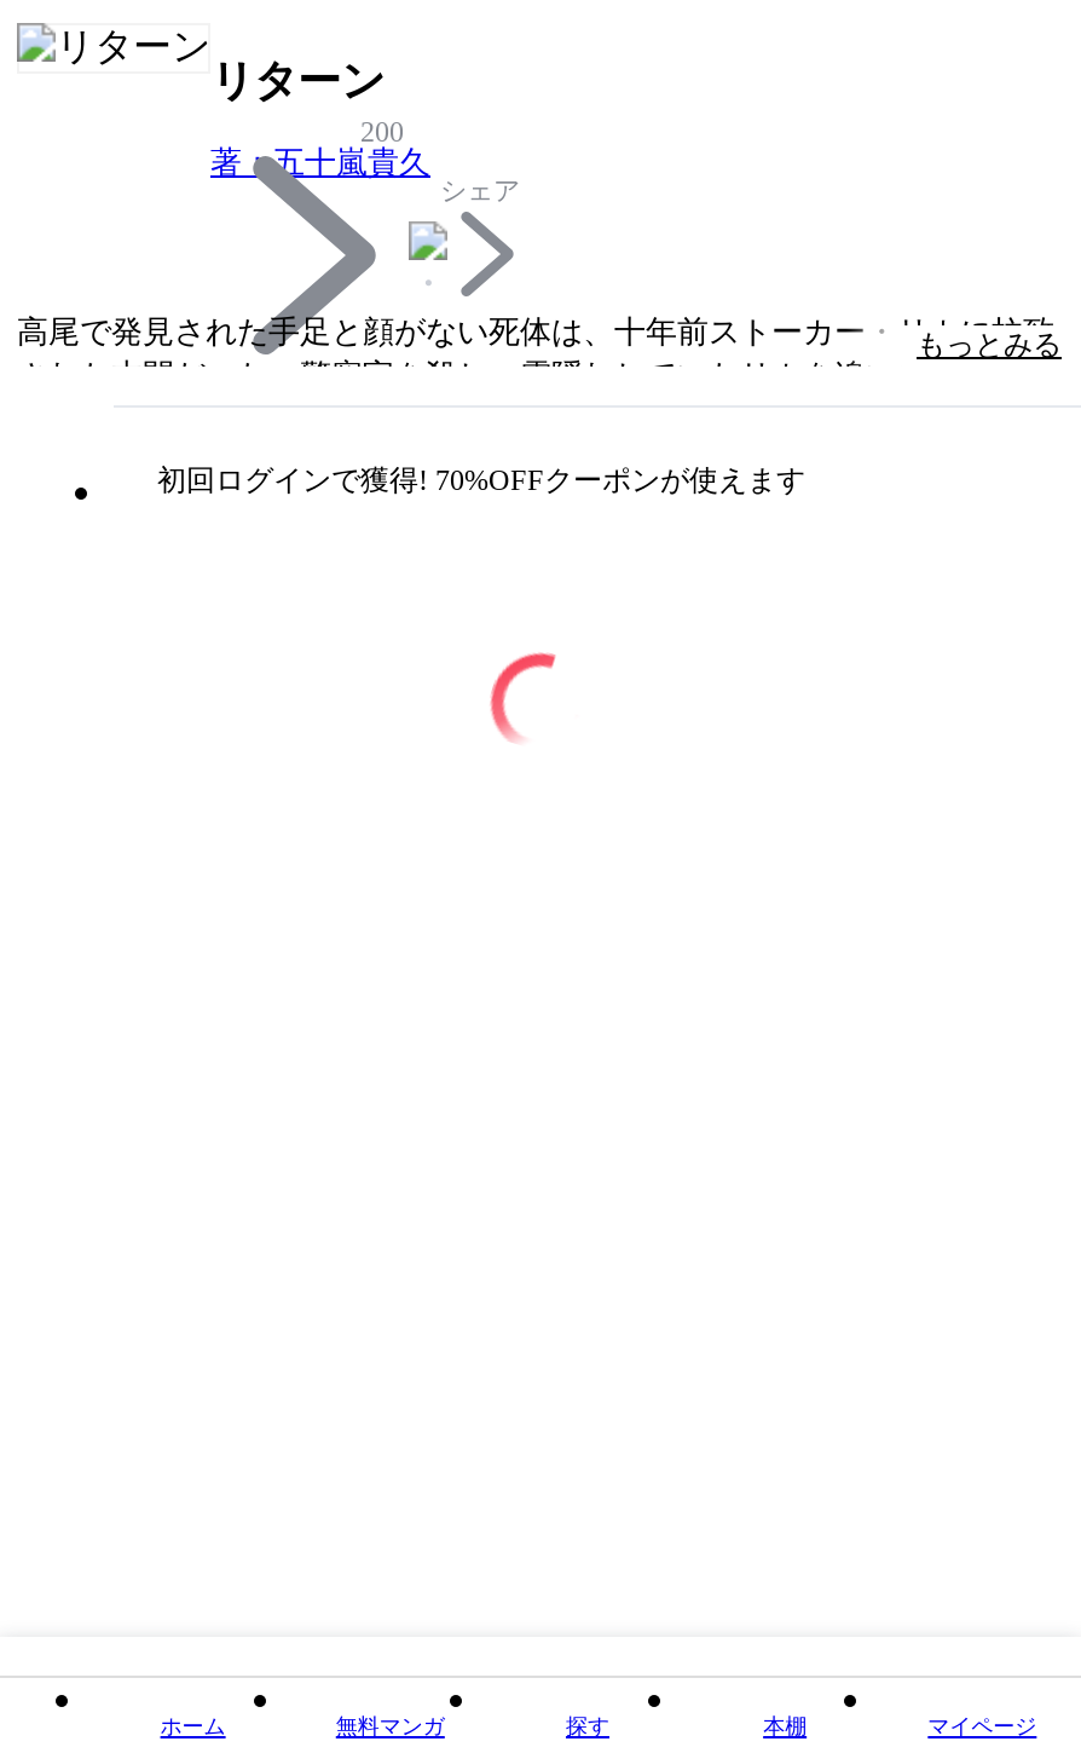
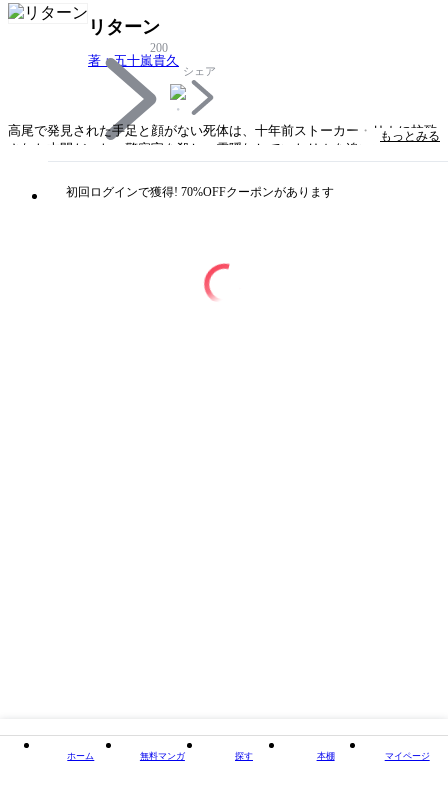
[157,463,805,497] 初回ログインで獲得! 70%OFFクーポンが使えます -> [66,185,334,199] 初回ログインで獲得! 70%OFFクーポンがあります

